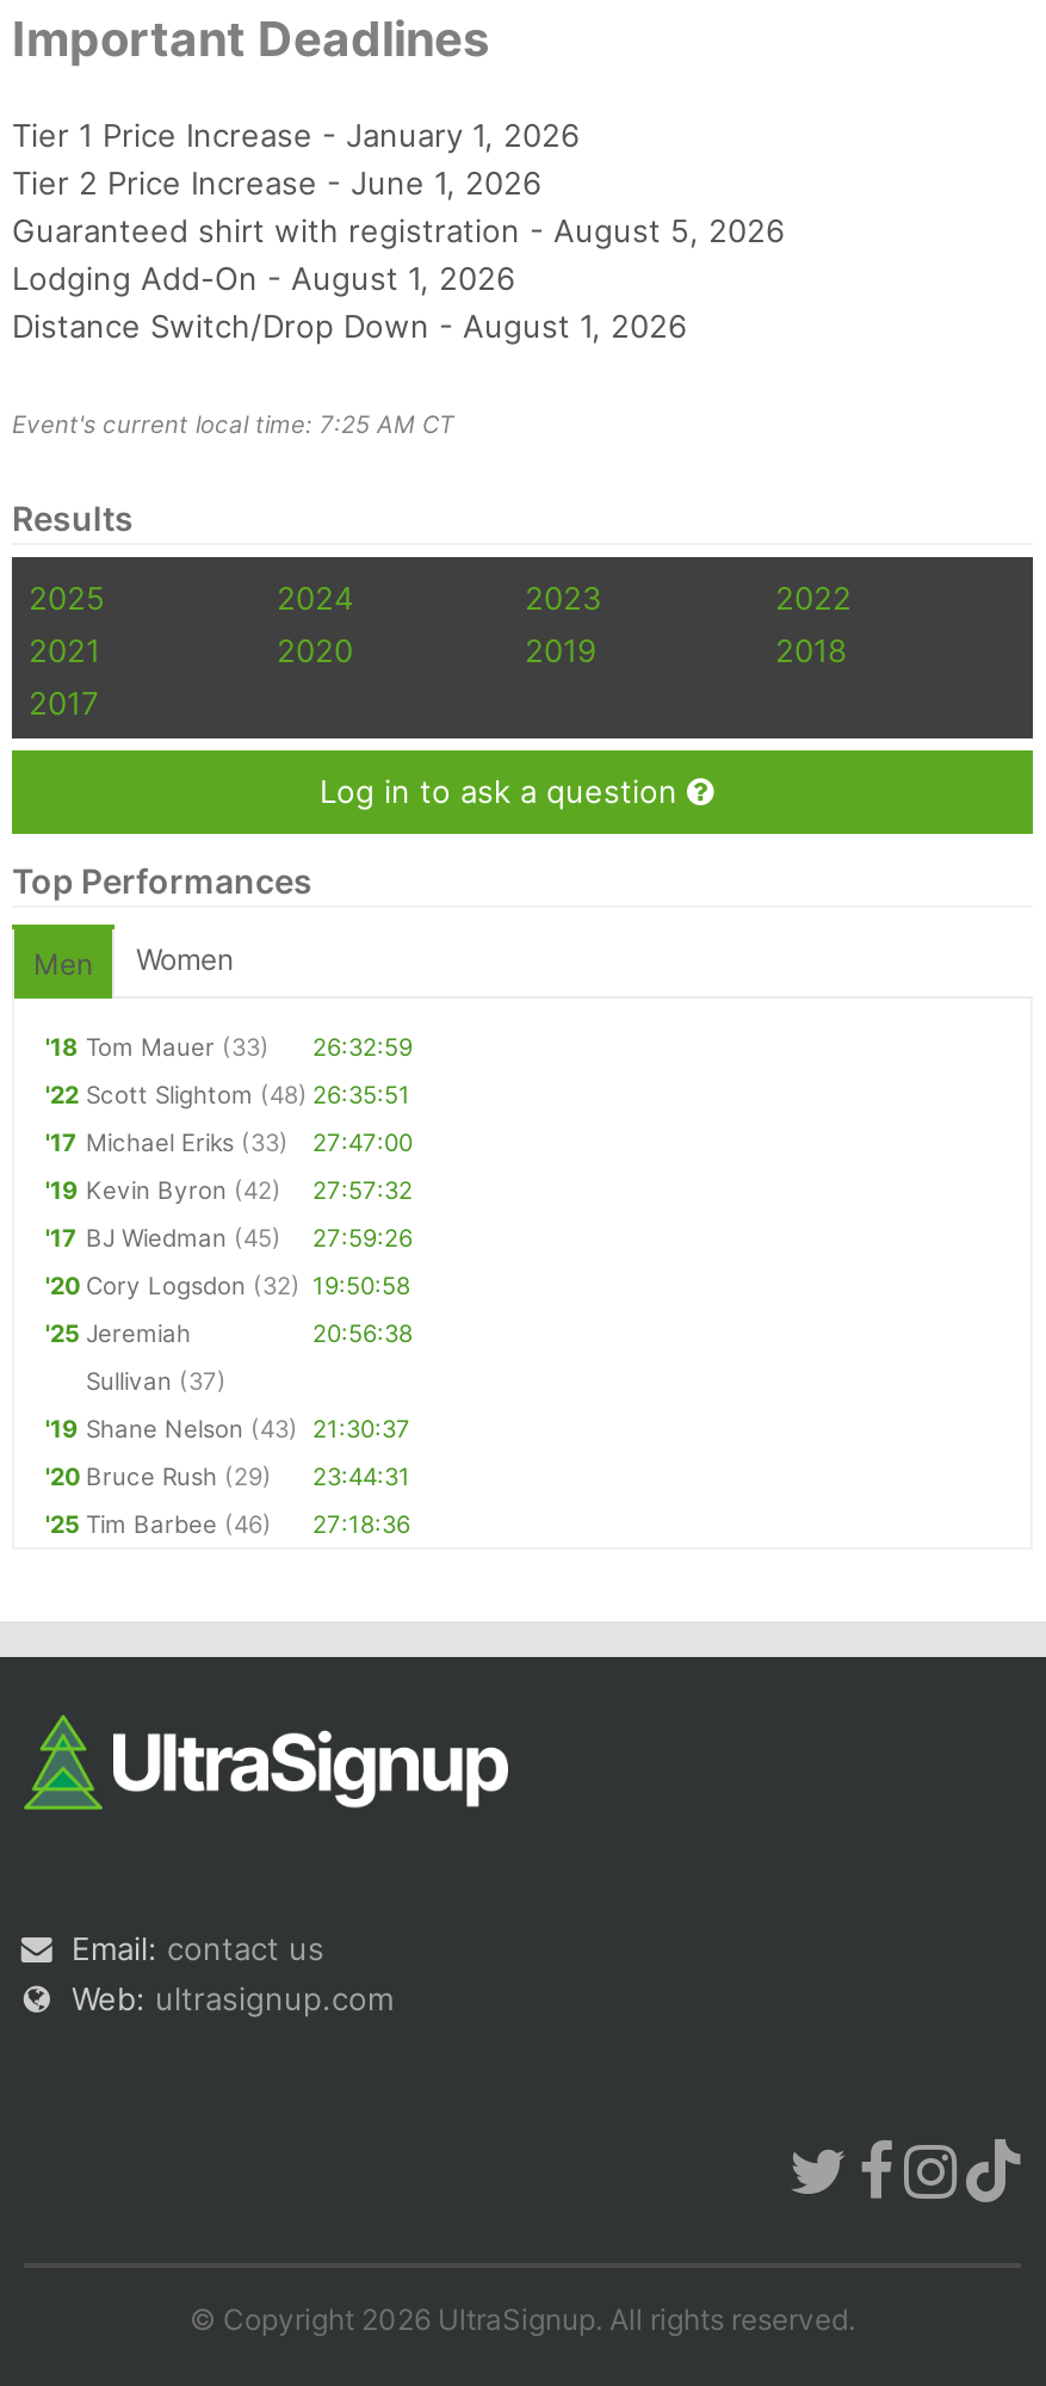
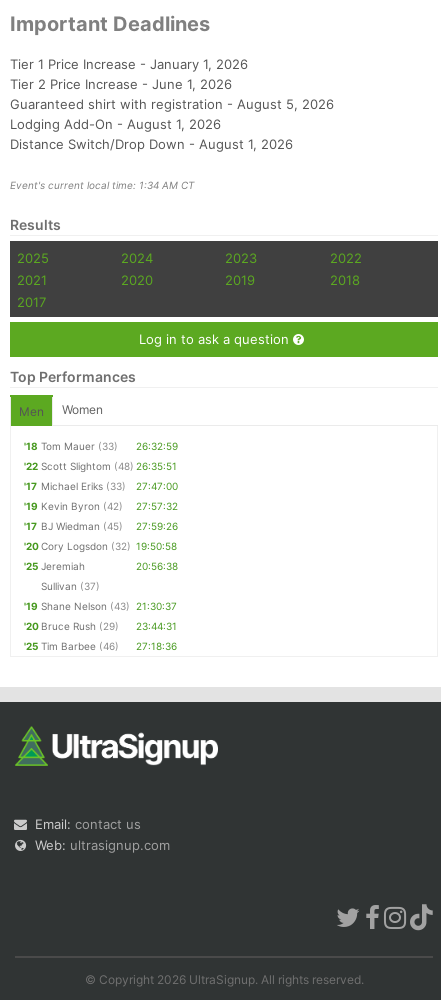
[12,410,453,438] Event's current local time: 7:25 AM CT -> [10,179,194,191] Event's current local time: 1:34 AM CT

